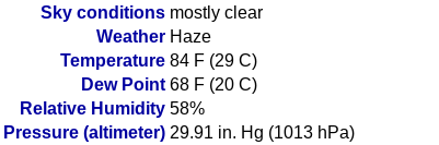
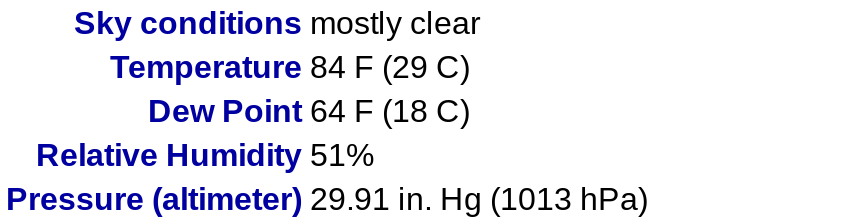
[96,27,211,46] Weather Haze -> none
[81,75,257,94] Dew Point 68 F (20 C) -> [148,94,470,128] Dew Point 64 F (18 C)
[20,99,205,118] Relative Humidity 58% -> [36,138,374,172] Relative Humidity 51%

